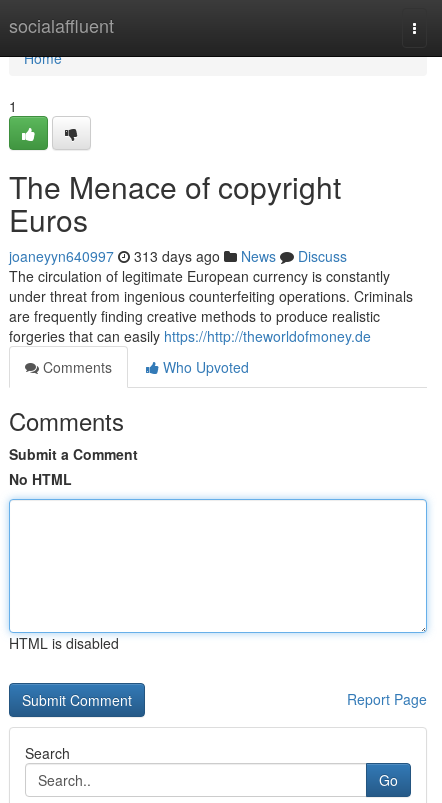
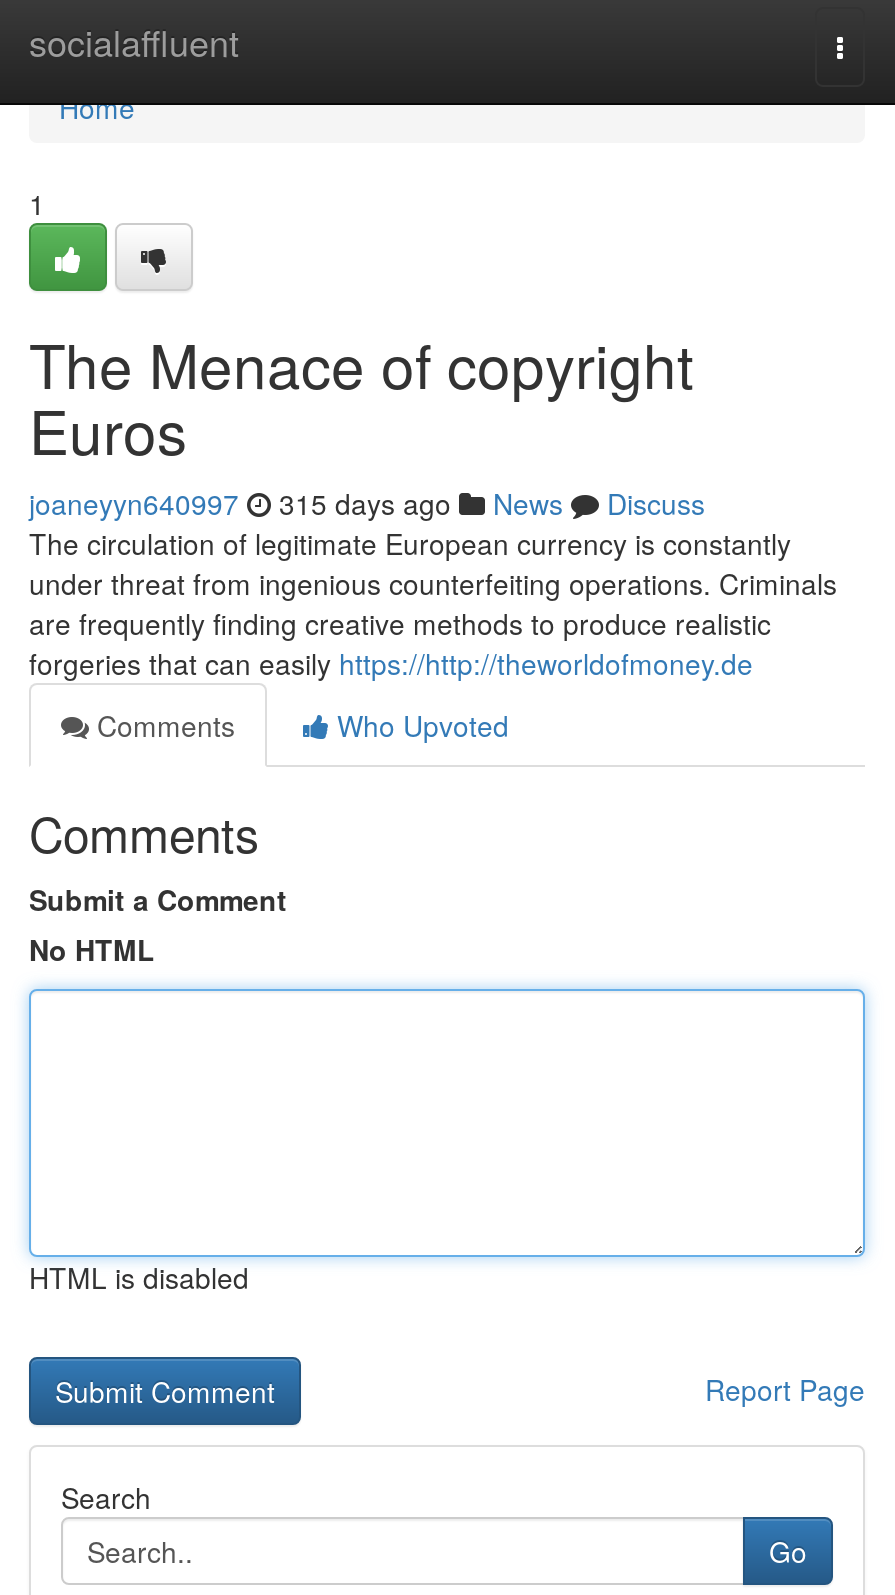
[9,246,347,266] joaneyyn640997 313 days ago News Discuss -> [29,483,705,523] joaneyyn640997 315 days ago News Discuss

